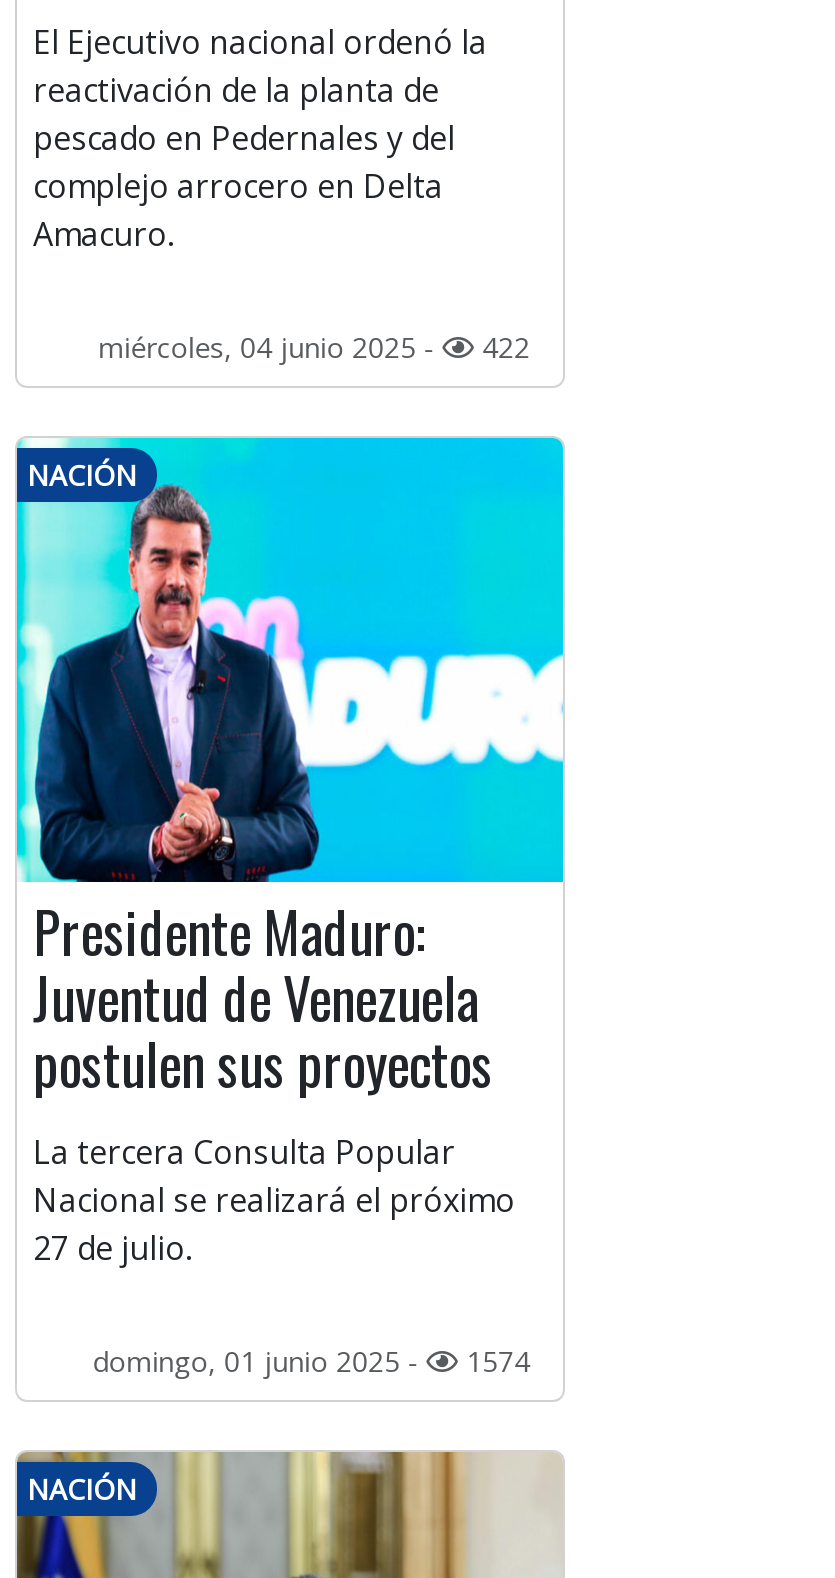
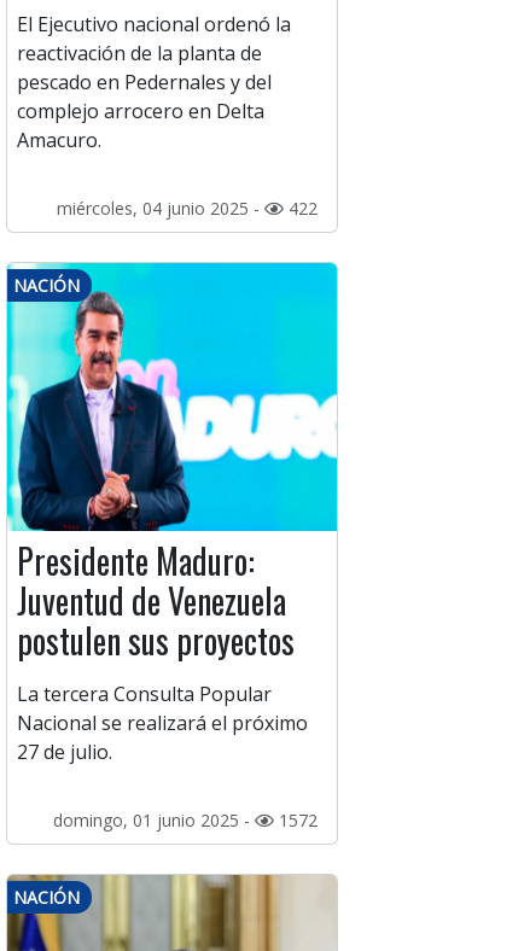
[92,1342,530,1380] domingo, 01 junio 2025 - 1574 -> [53,809,317,832] domingo, 01 junio 2025 - 1572

